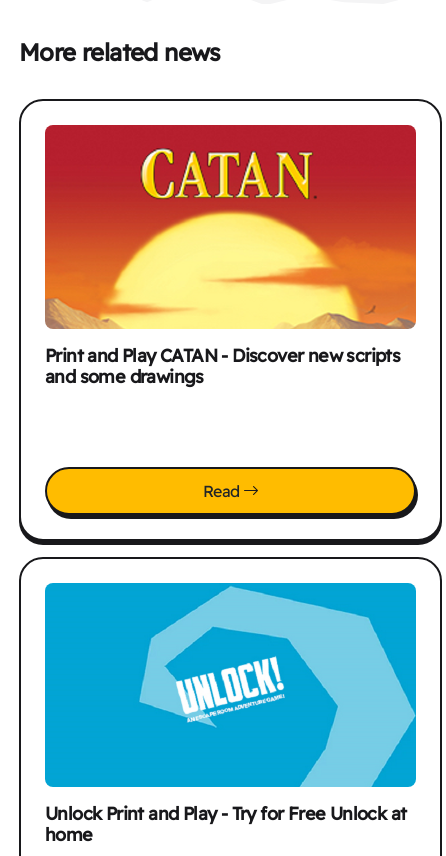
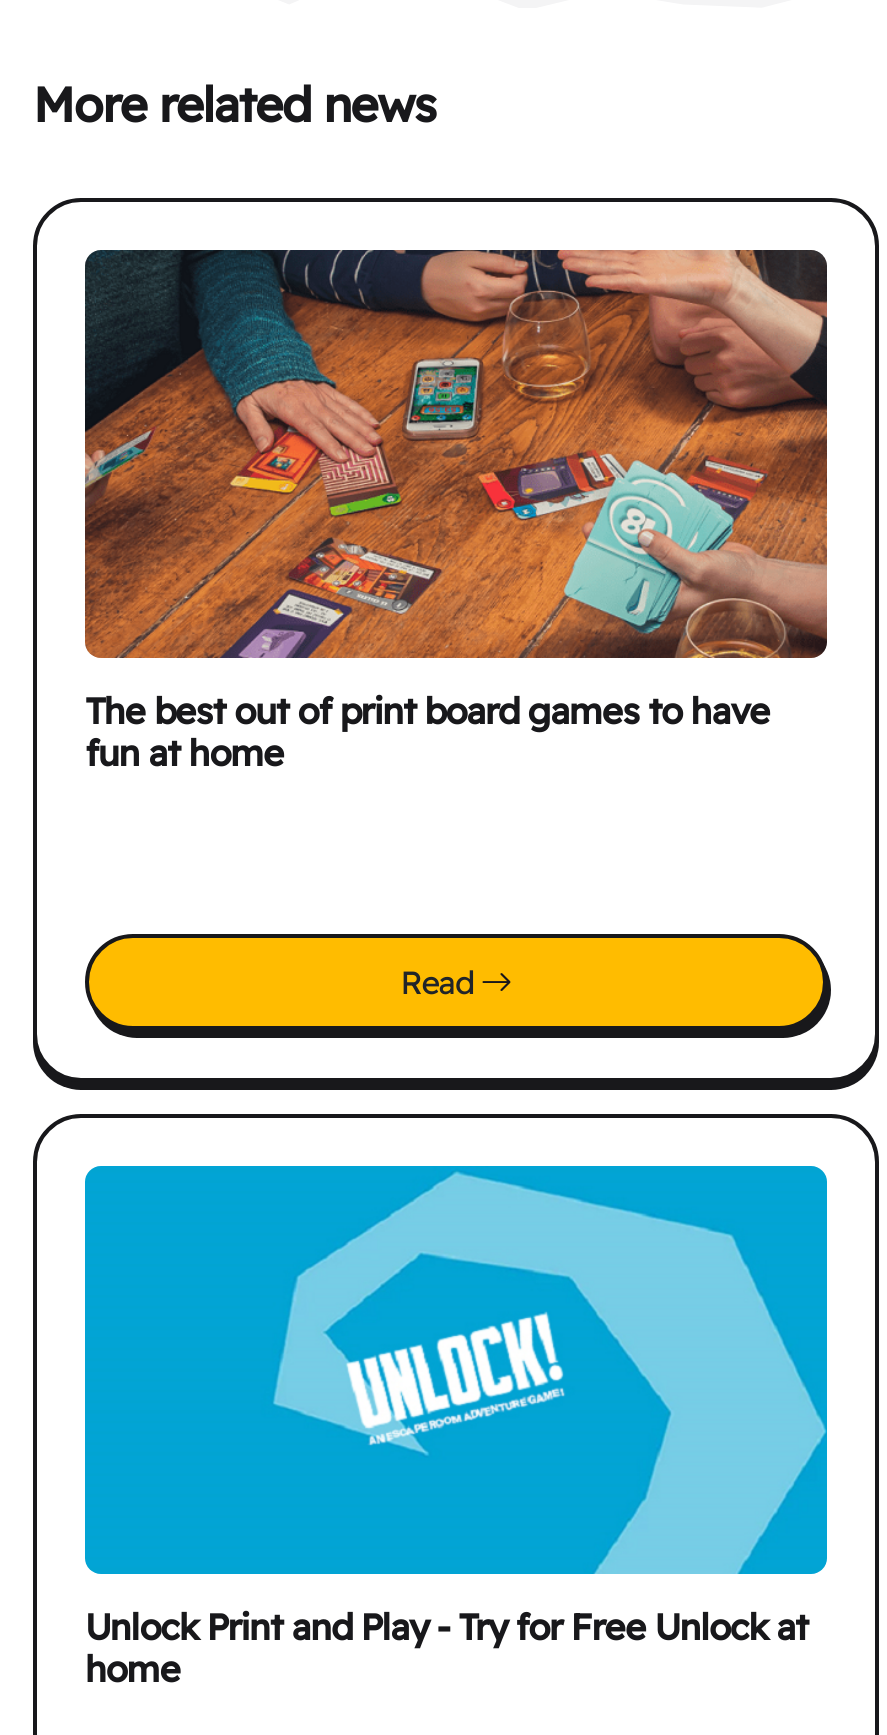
[44,124,417,388] [image] | Print and Play CATAN - Discover new scripts | and some drawings -> [83,248,829,776] [image] | The best out of print board games to have | fun at home

